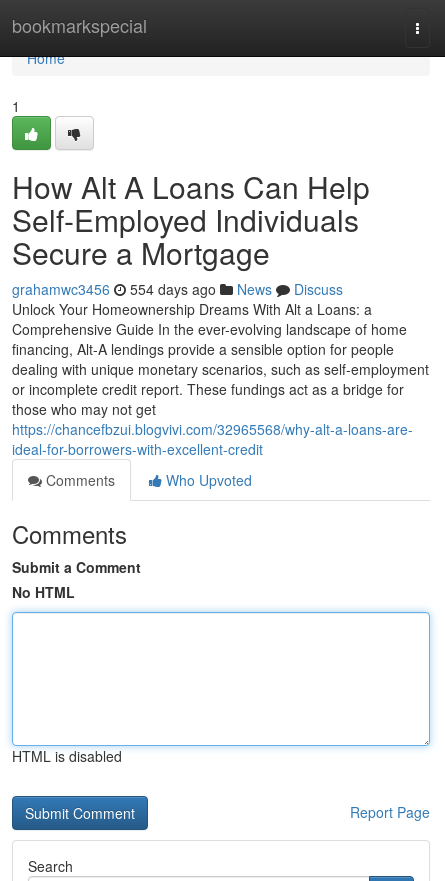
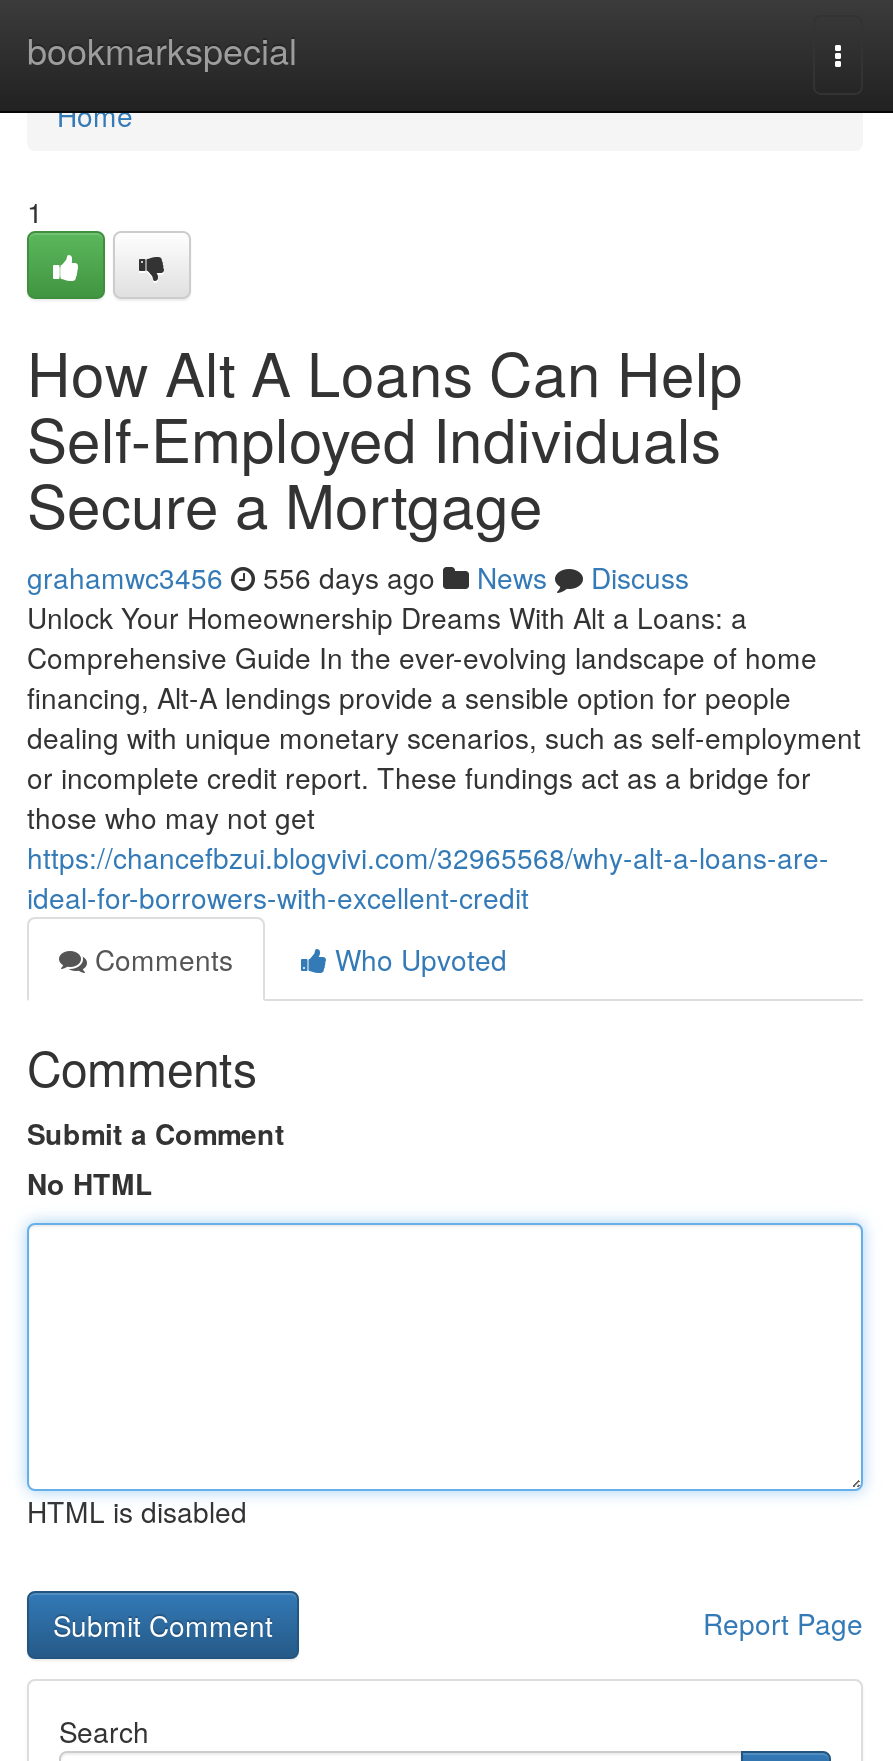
[12,279,343,299] grahamwc3456 554 days ago News Discuss -> [27,557,689,597] grahamwc3456 556 days ago News Discuss

